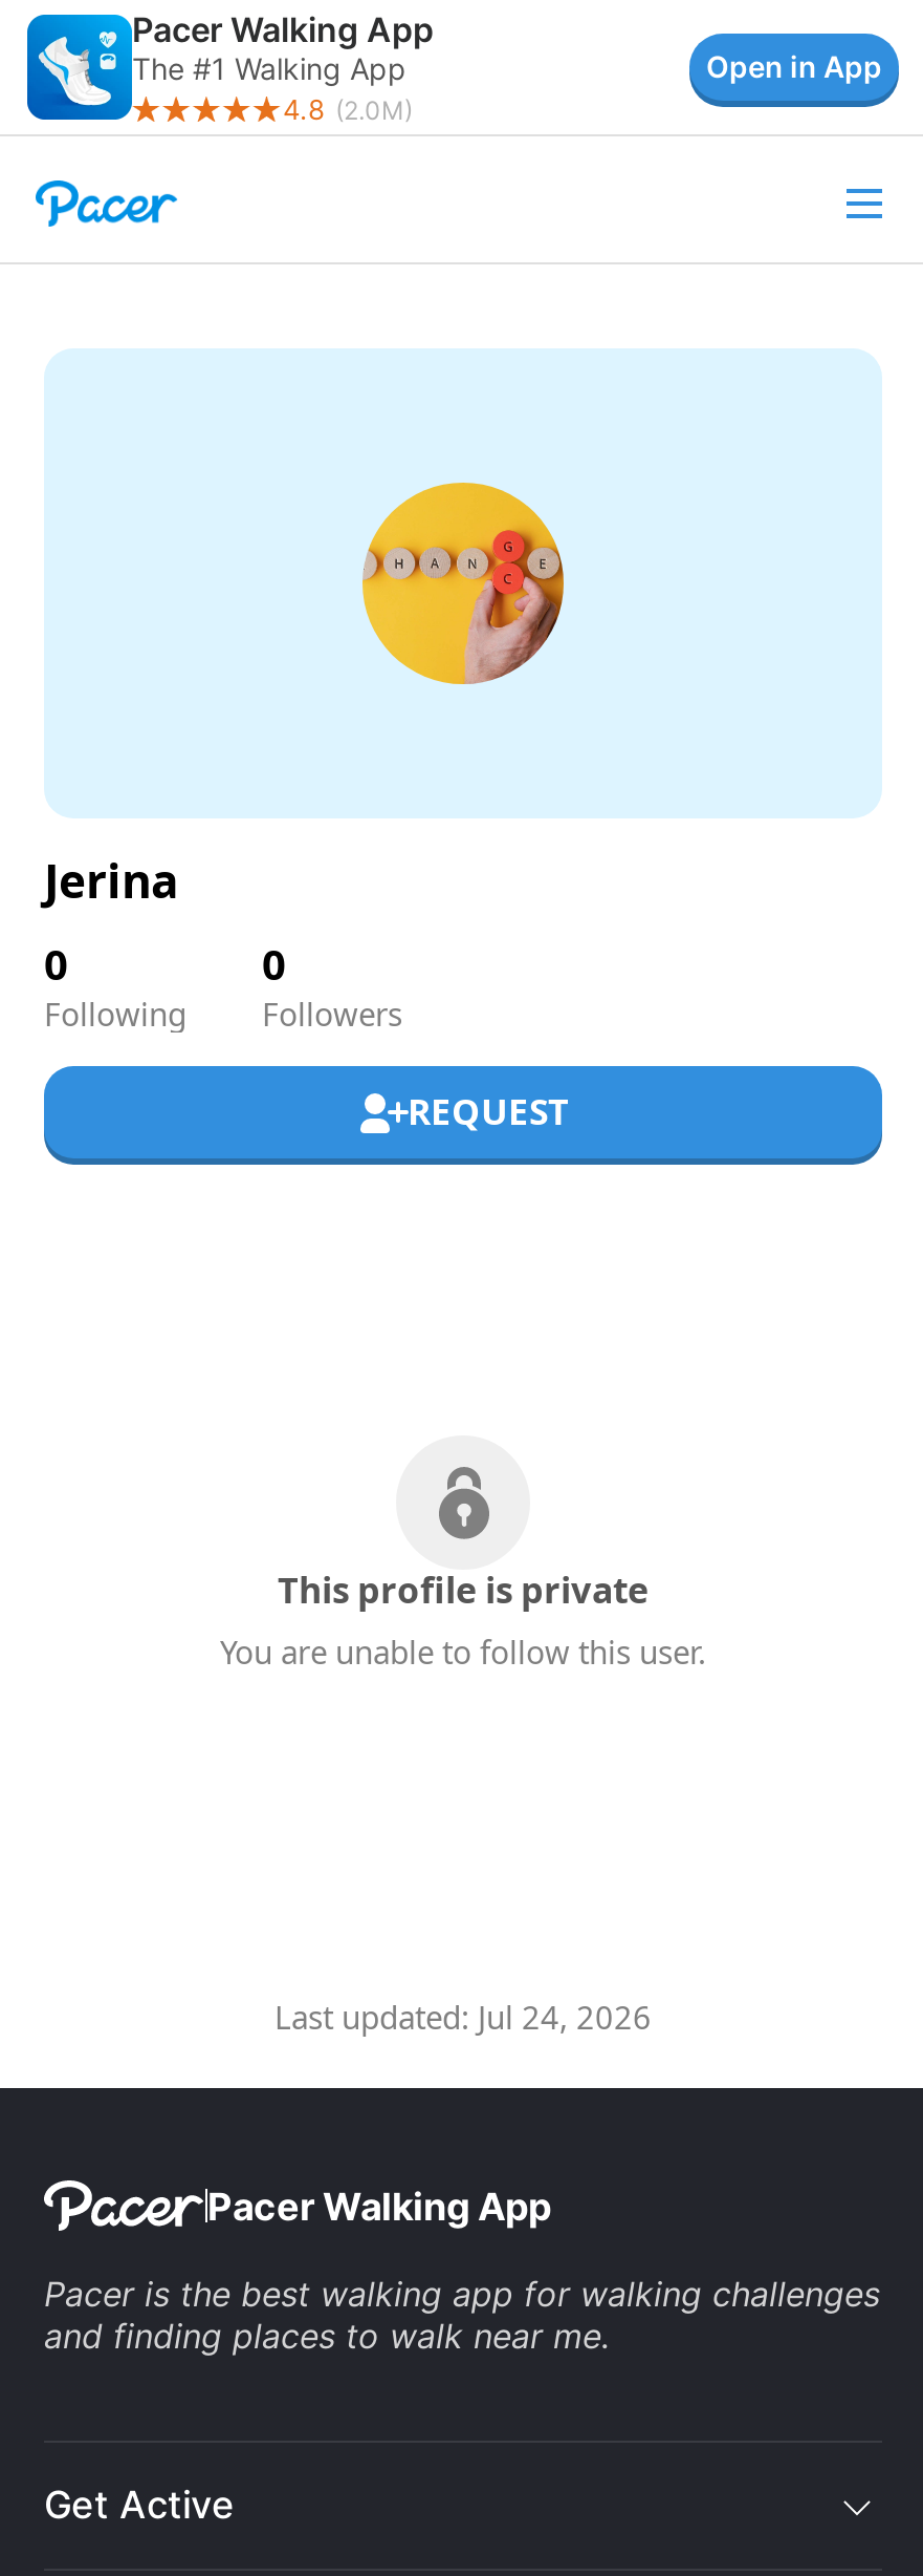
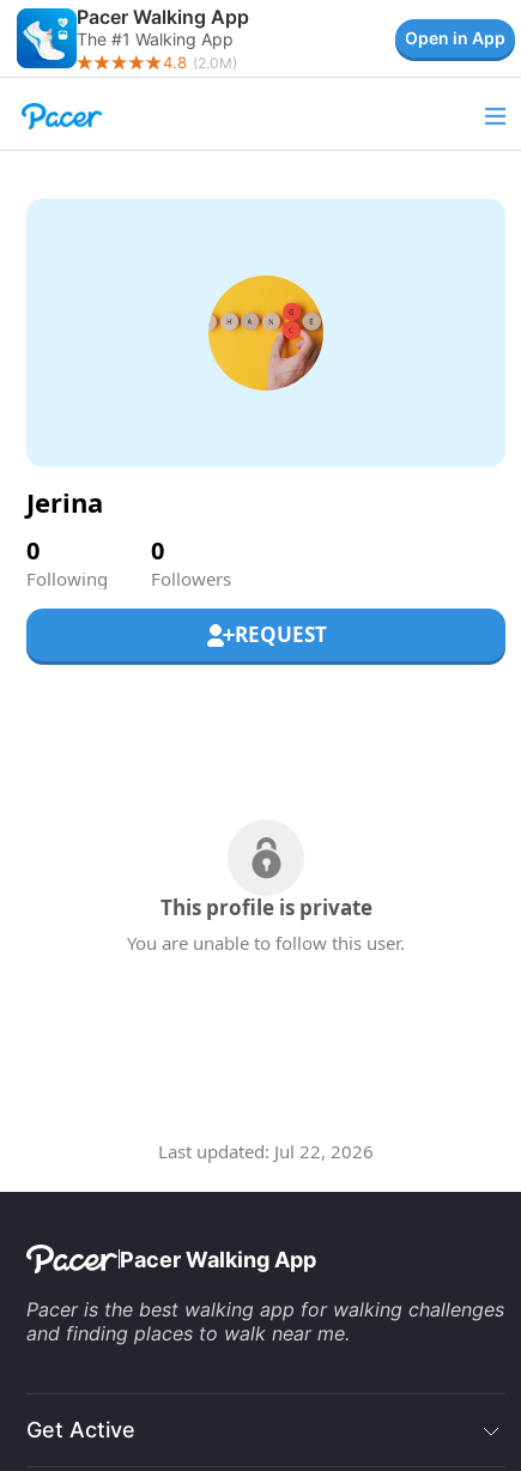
[274,1996,652,2038] Last updated: Jul 24, 2026 -> [158,1139,374,1163] Last updated: Jul 22, 2026

